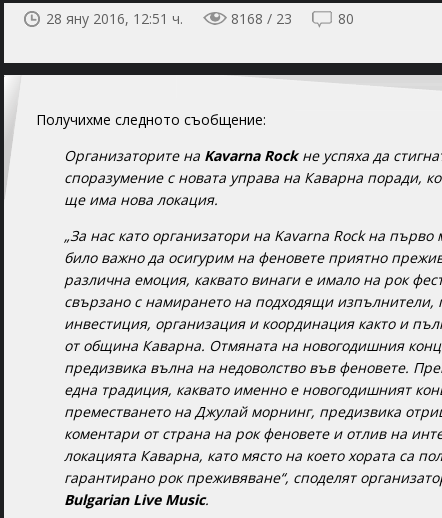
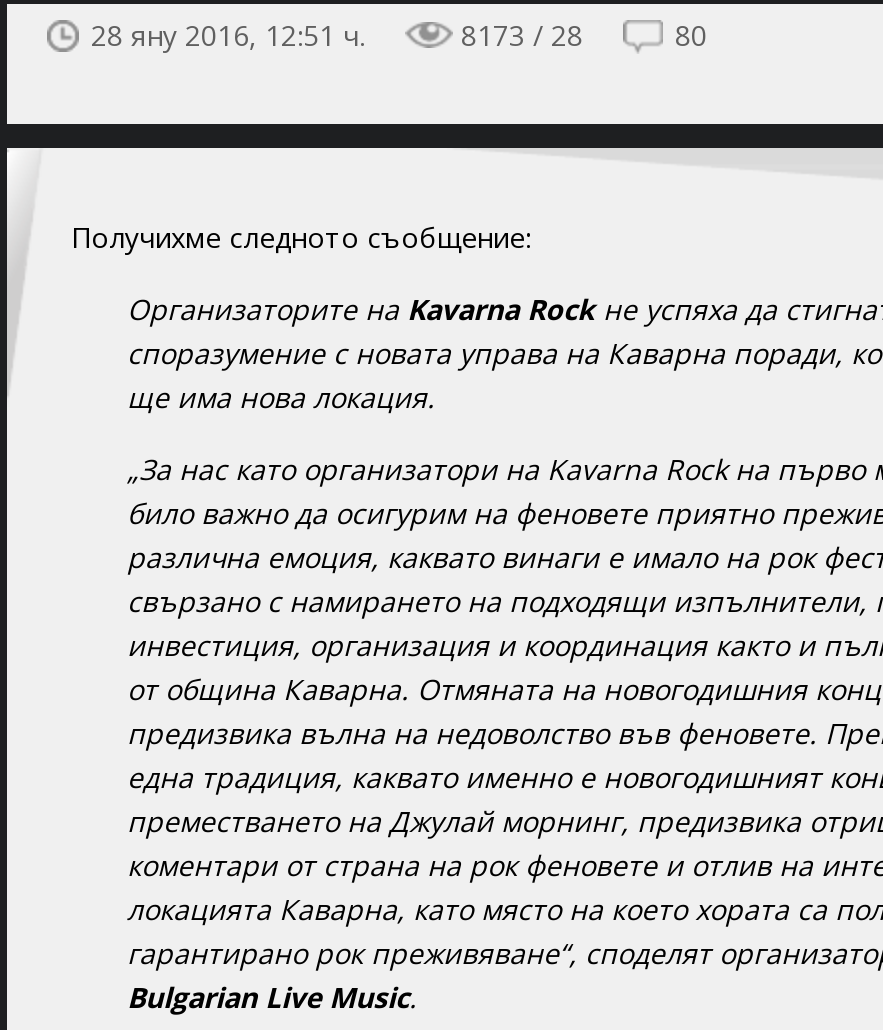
[231,9,292,28] 8168 / 23 -> [461,16,583,54] 8173 / 28

